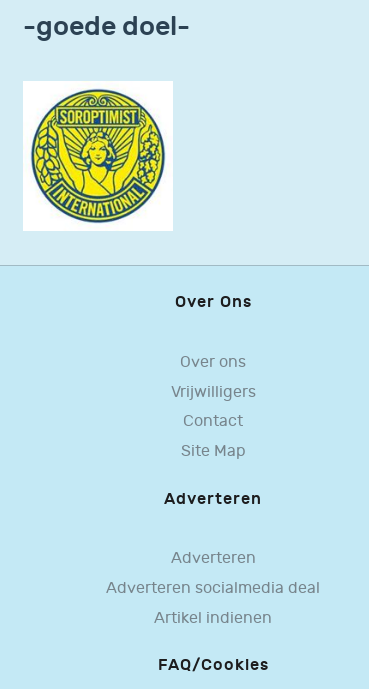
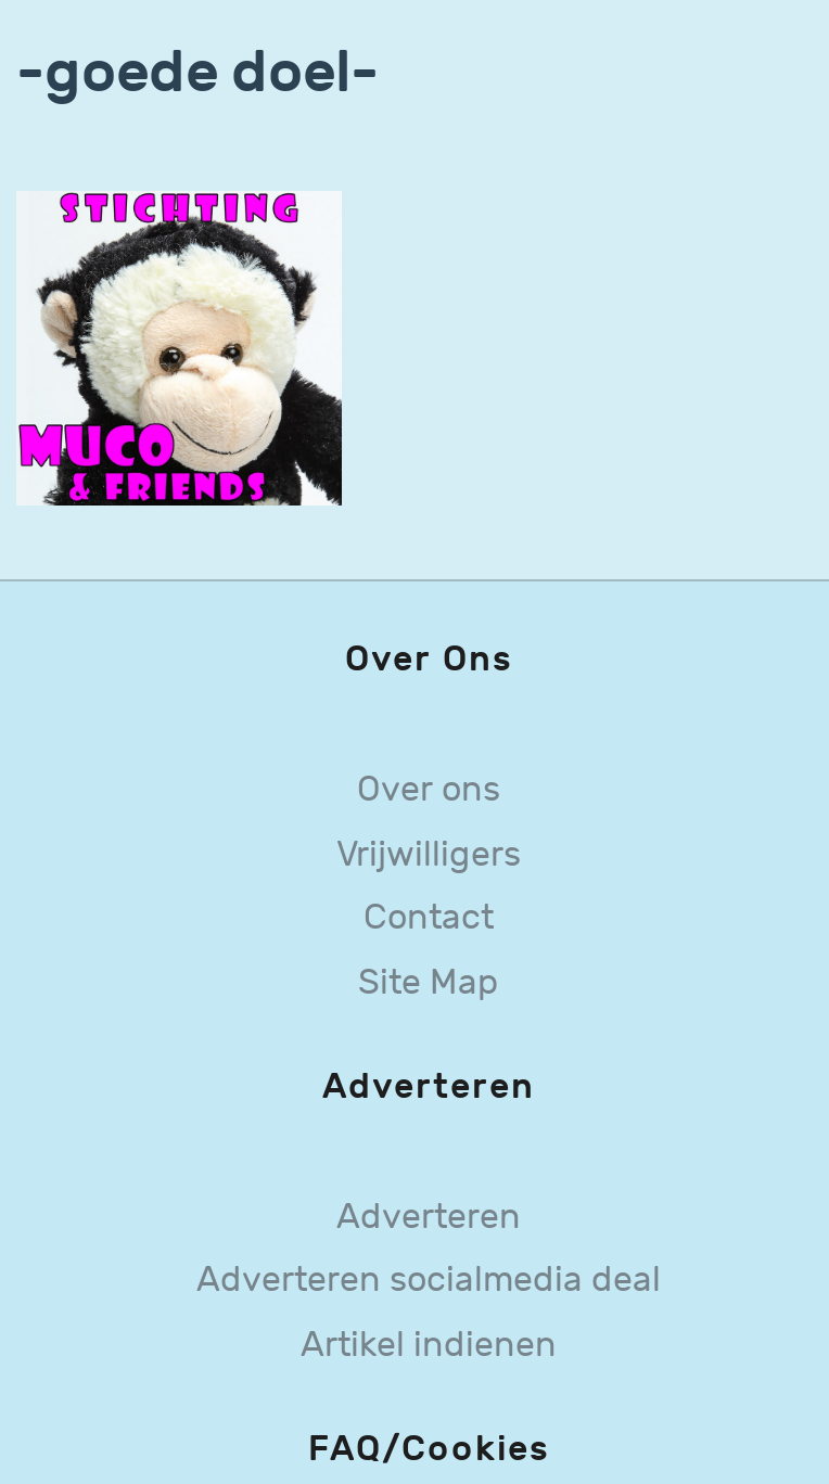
[23,81,174,231] [image] -> [16,191,344,508] [image]

